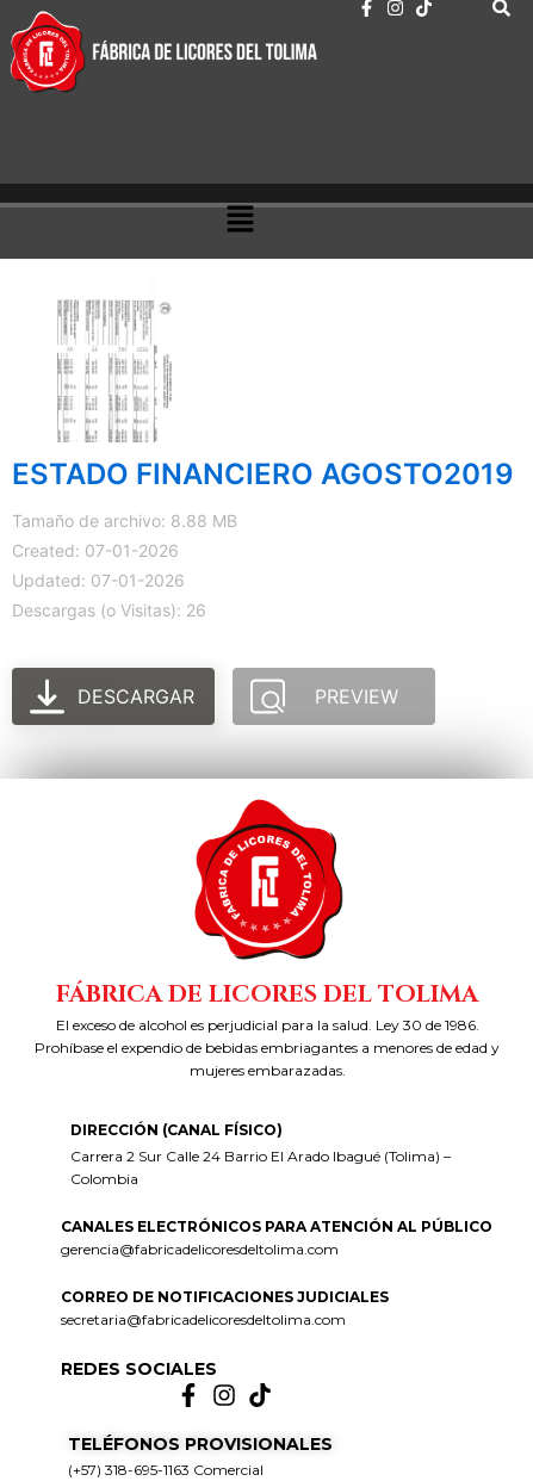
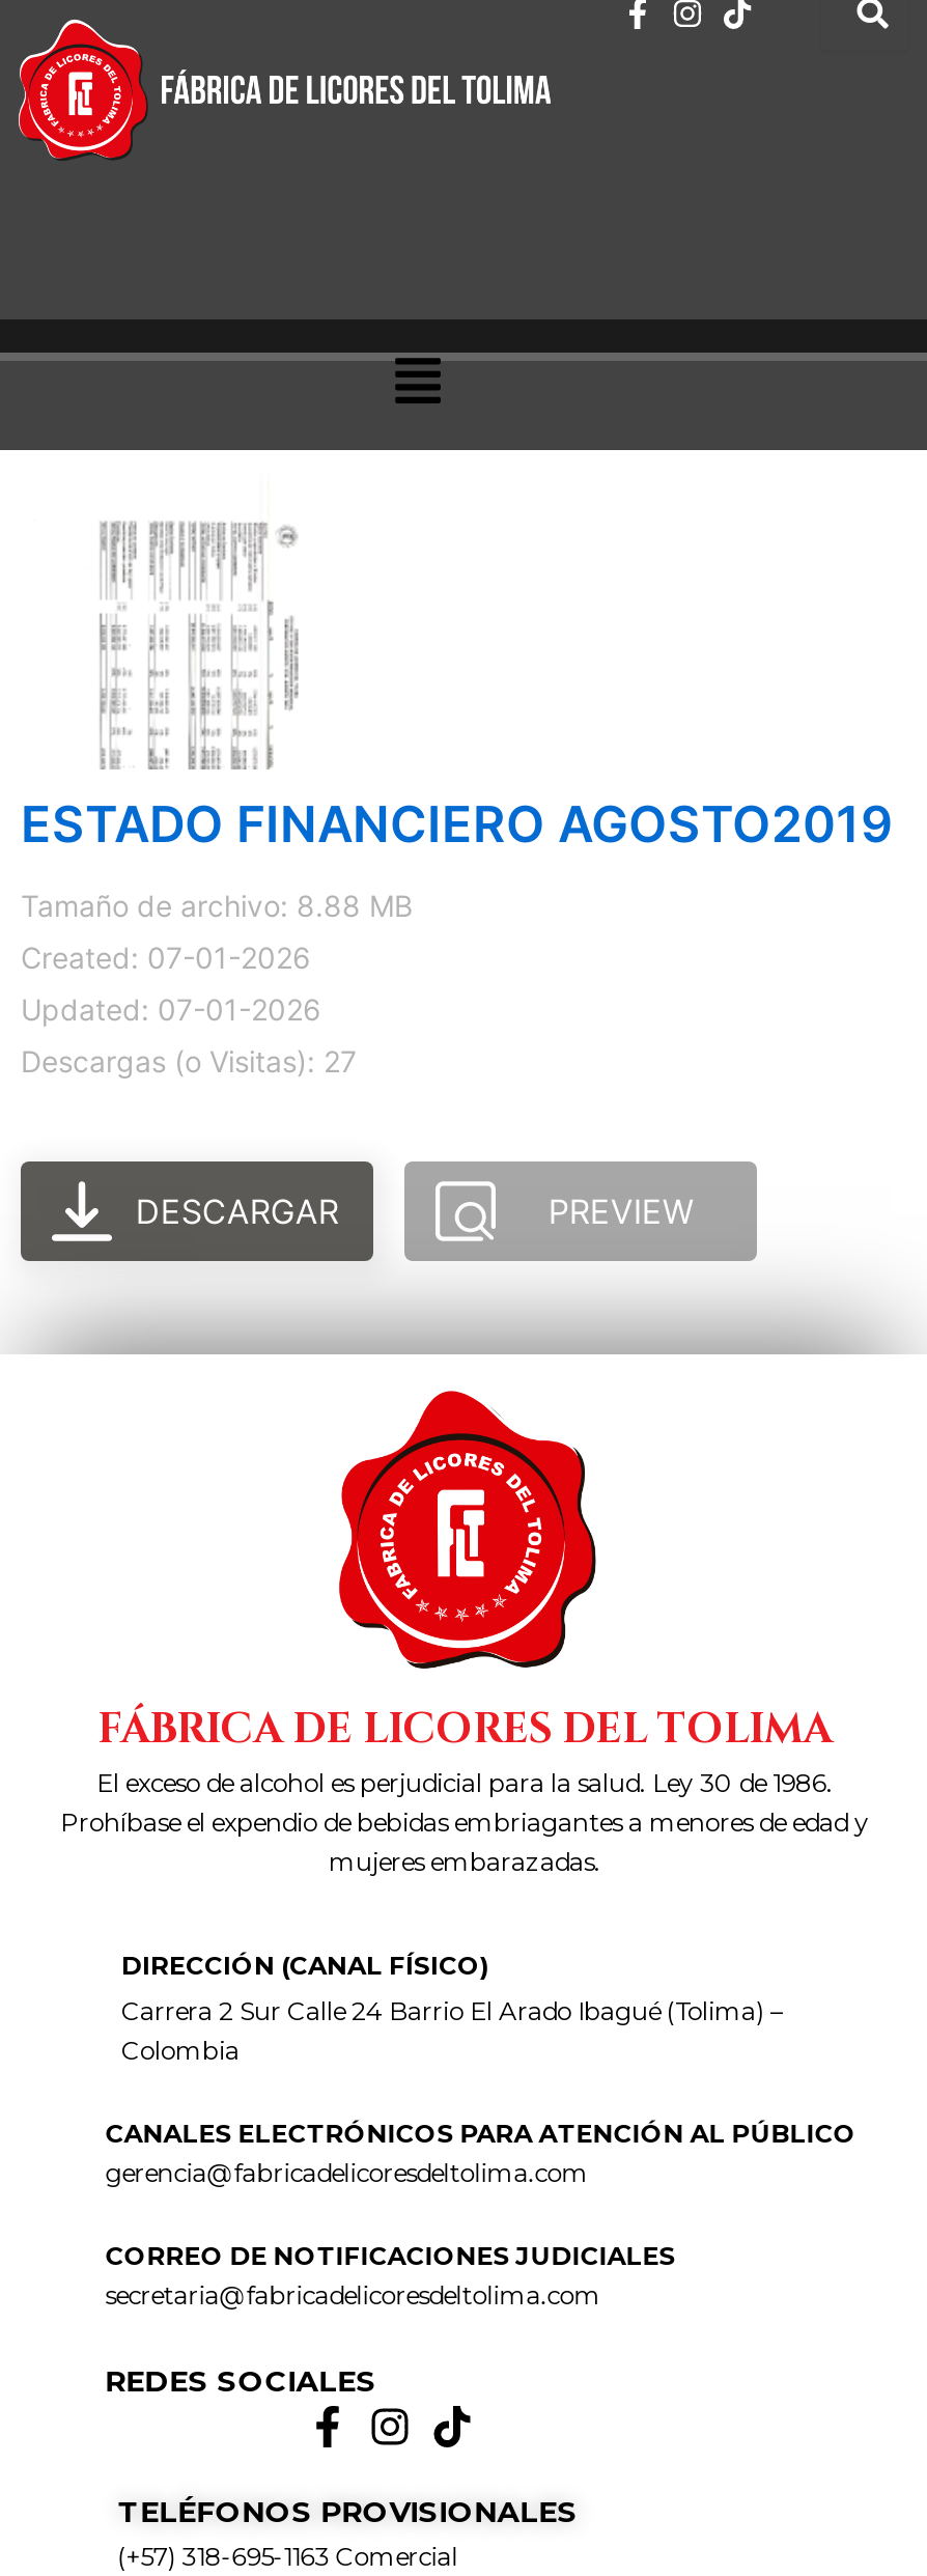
[12,600,206,620] Descargas (o Visitas): 26 -> [21,1043,357,1079] Descargas (o Visitas): 27

